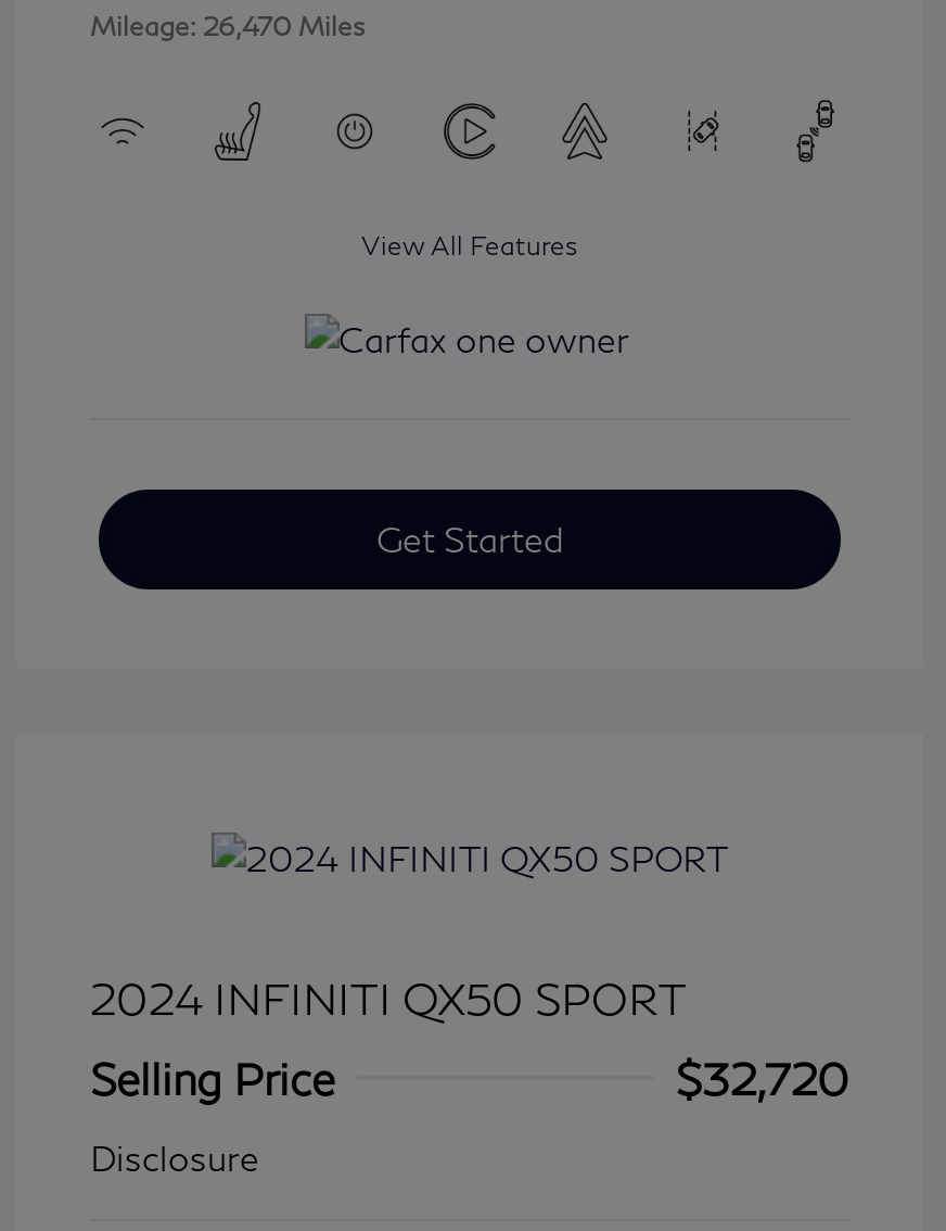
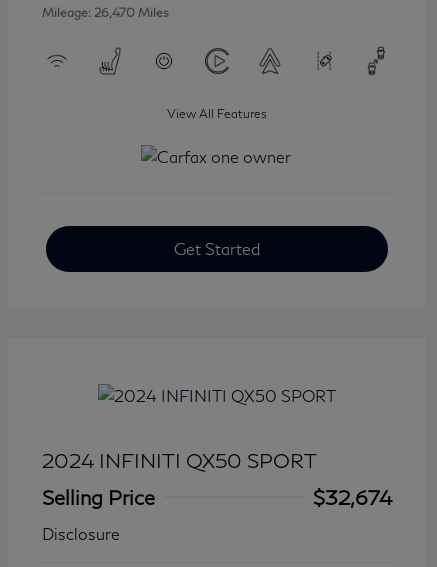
[676,1052,849,1104] $32,720 -> [313,485,392,509] $32,674

